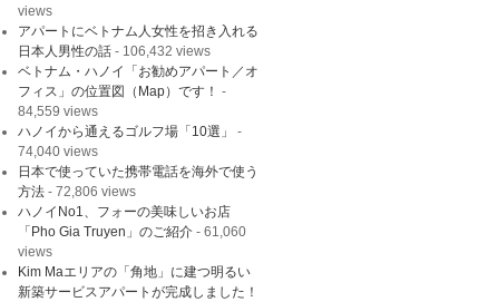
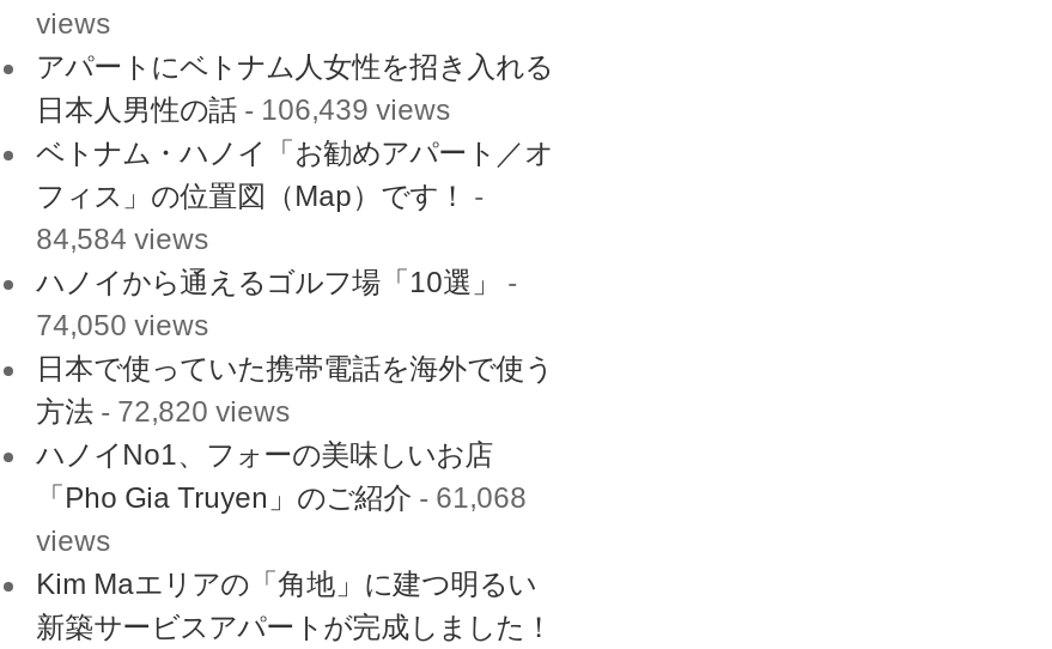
[17,43,210,59] 日本人男性の話- 106,432 views -> [36,93,450,126] 日本人男性の話- 106,439 views
[17,103,98,119] 84,559 views -> [36,222,208,256] 84,584 views
[17,144,98,159] 74,040 views -> [36,308,208,342] 74,050 views
[17,184,135,199] 方法- 72,806 views -> [36,395,290,428] 方法- 72,820 views
[17,224,246,239] 「Pho Gia Truyen」のご紹介- 61,060 -> [36,481,527,514] 「Pho Gia Truyen」のご紹介- 61,068

